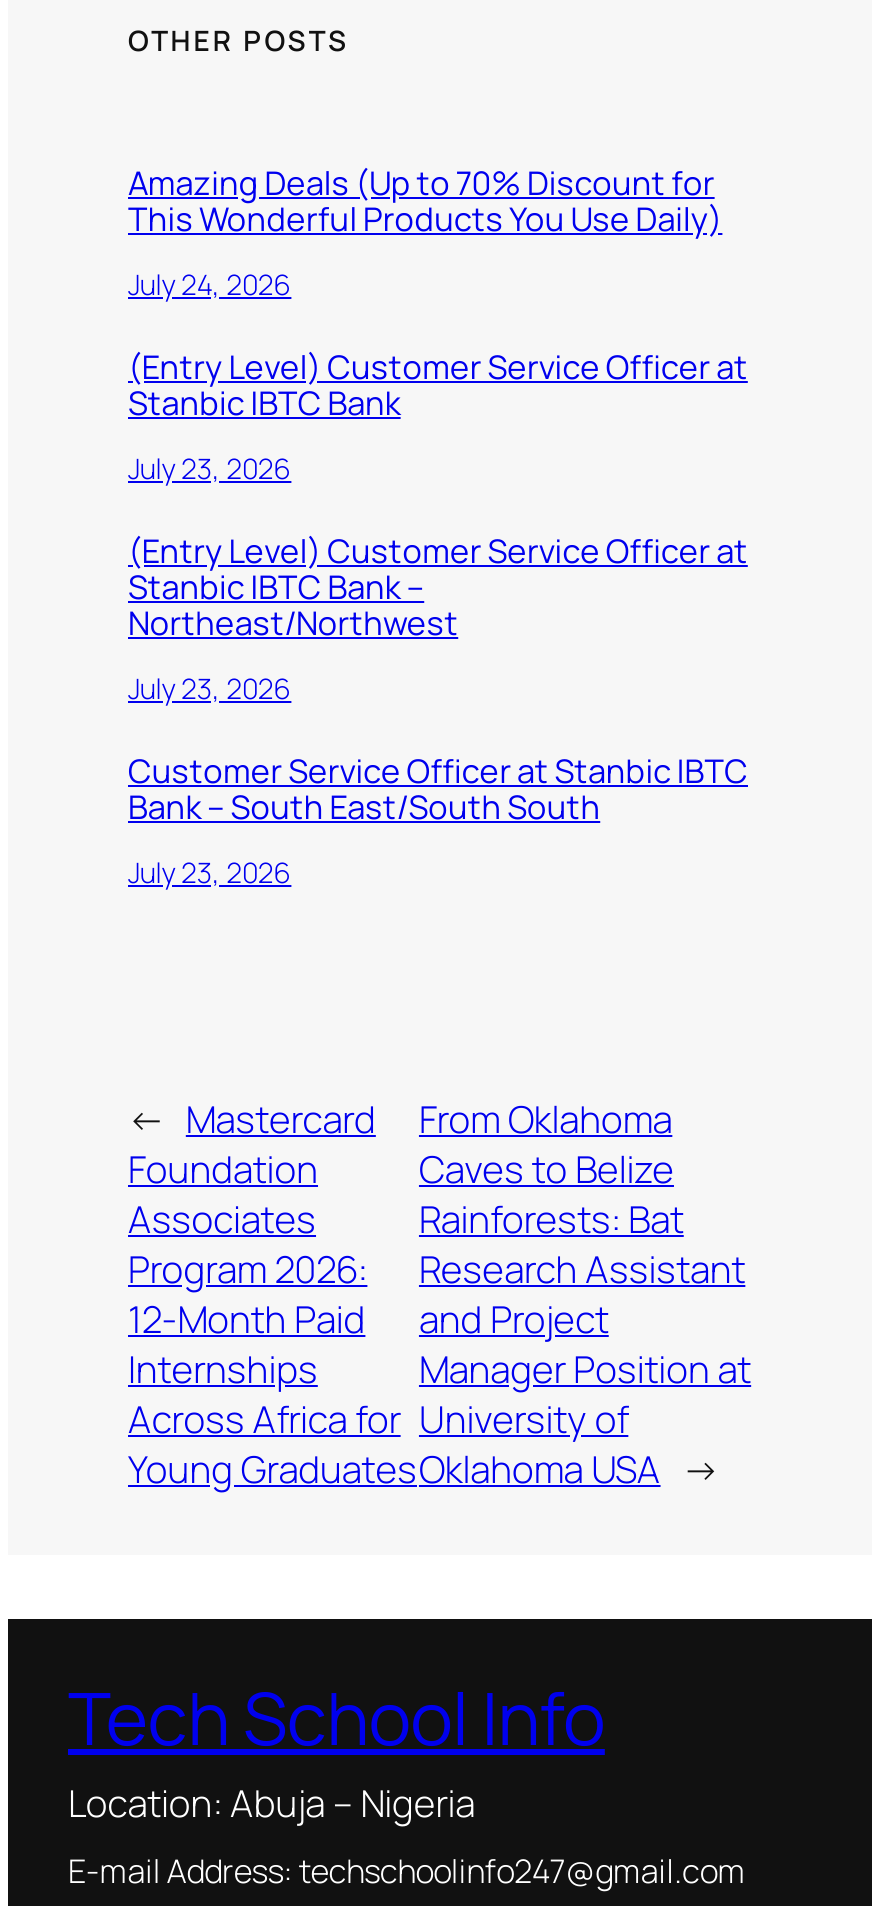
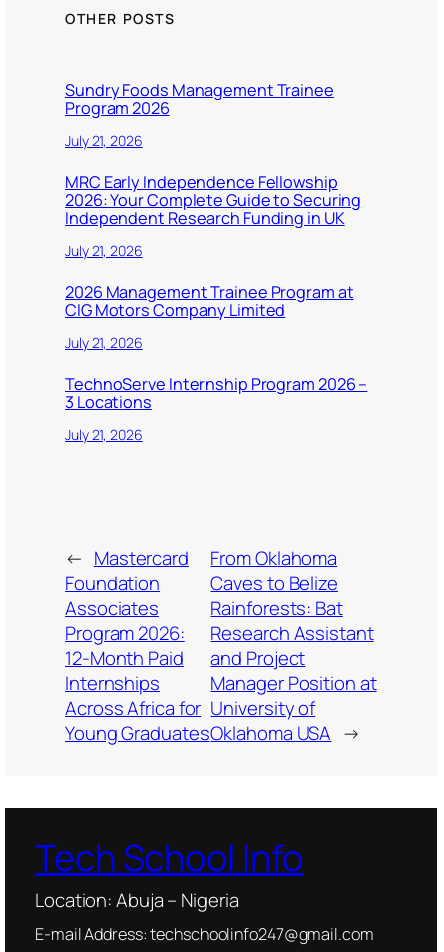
[128,161,722,241] Amazing Deals (Up to 70% Discount for | This Wonderful Products You Use Daily) -> [65,79,334,119] Sundry Foods Management Trainee | Program 2026
[128,264,291,302] July 24, 2026 -> [65,131,143,150] July 21, 2026
[128,345,748,425] (Entry Level) Customer Service Officer at | Stanbic IBTC Bank -> [65,171,361,229] MRC Early Independence Fellowship | 2026: Your Complete Guide to Securing | Independent Research Funding in UK
[128,448,291,486] July 23, 2026 -> [65,241,143,260] July 21, 2026
[128,529,748,645] (Entry Level) Customer Service Officer at | Stanbic IBTC Bank – | Northeast/Northwest -> [65,281,354,321] 2026 Management Trainee Program at | CIG Motors Company Limited
[128,668,291,706] July 23, 2026 -> [65,333,143,352] July 21, 2026
[128,749,748,829] Customer Service Officer at Stanbic IBTC | Bank – South East/South South -> [65,373,367,413] TechnoServe Internship Program 2026 – | 3 Locations
[128,852,291,890] July 23, 2026 -> [65,425,143,444] July 21, 2026

